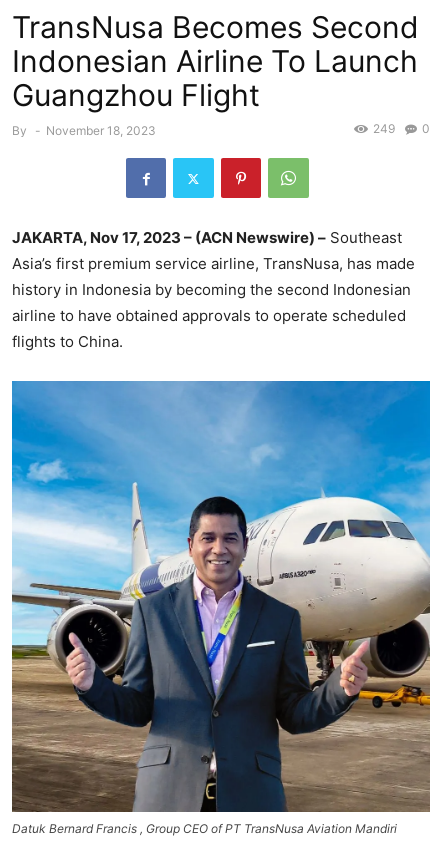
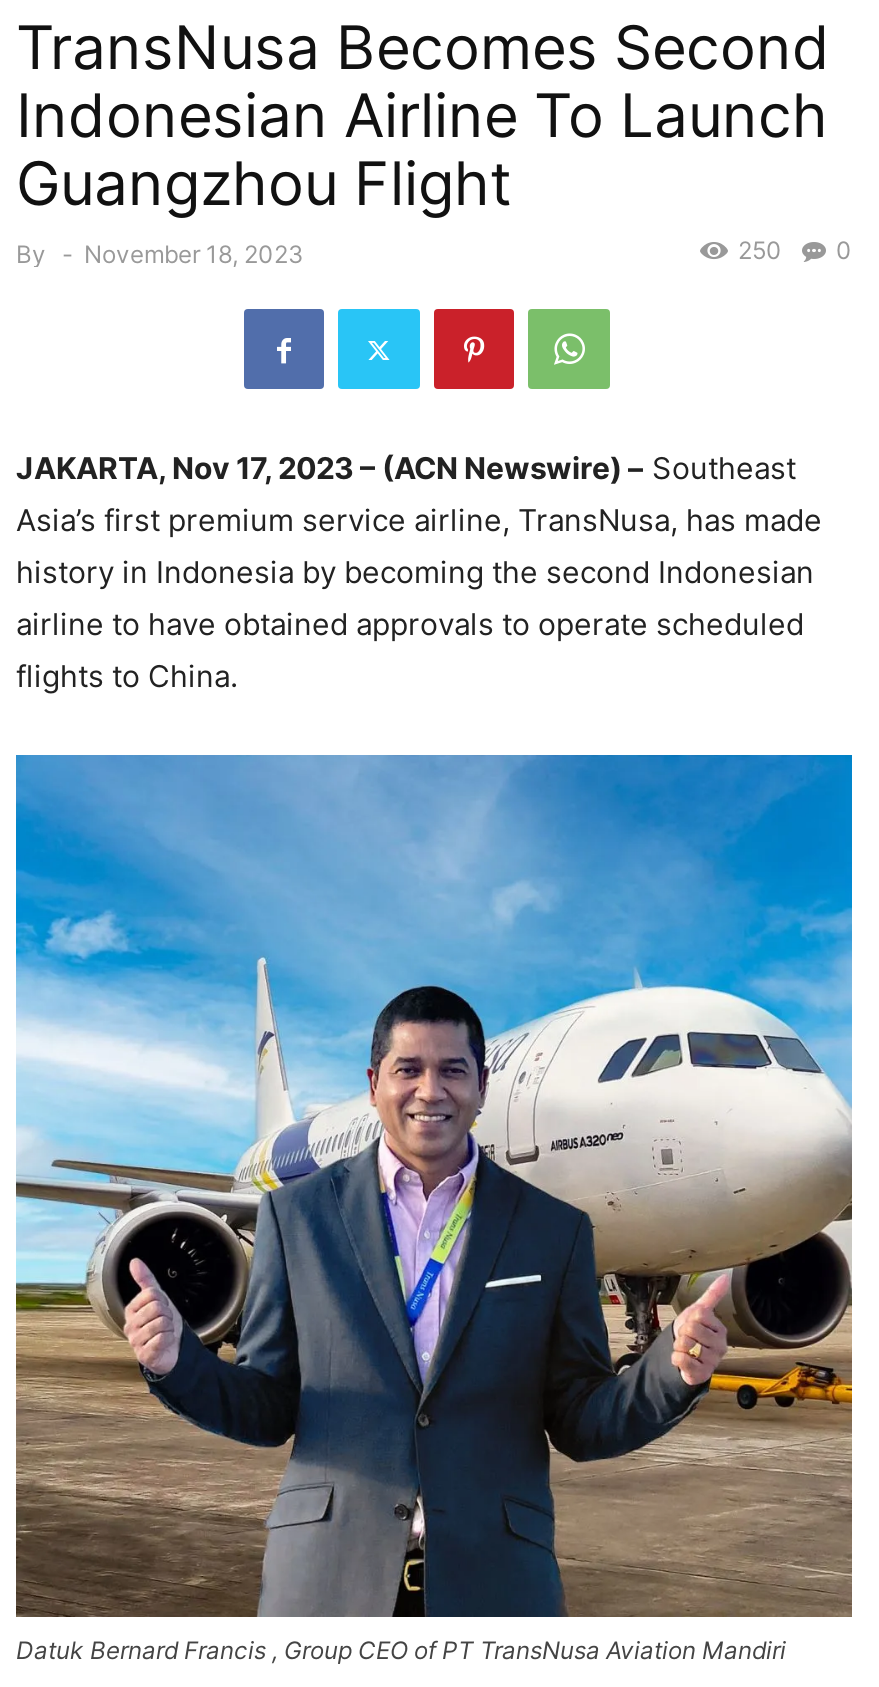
[373,121,430,136] 249 0 -> [738,235,852,265] 250 0

